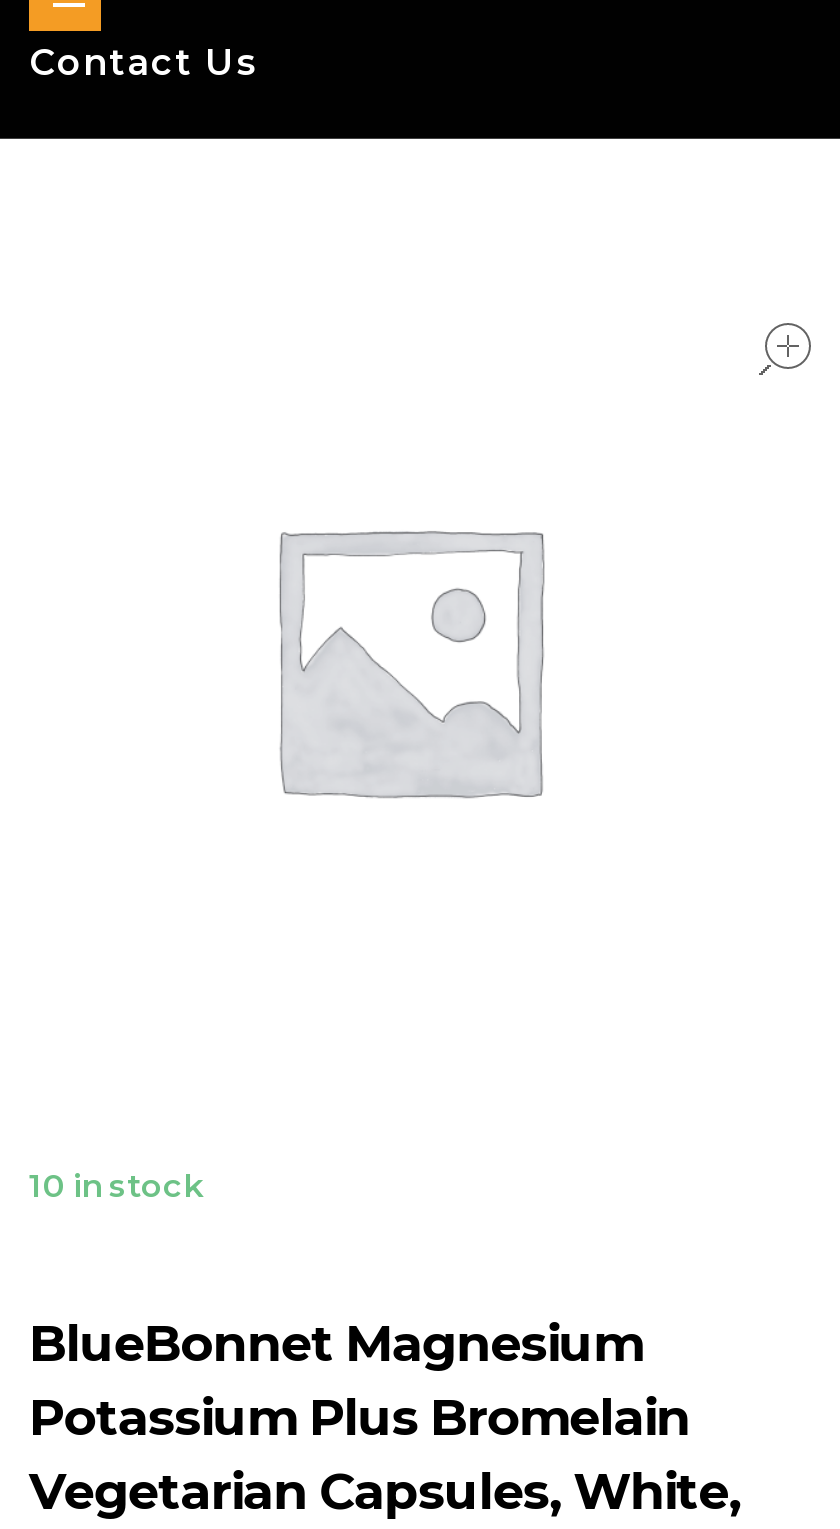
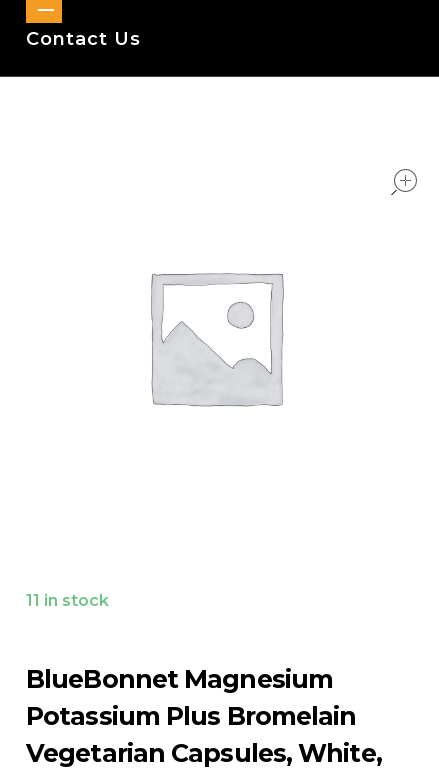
[29,1167,203,1205] 10 in stock -> [26,591,109,610] 11 in stock

